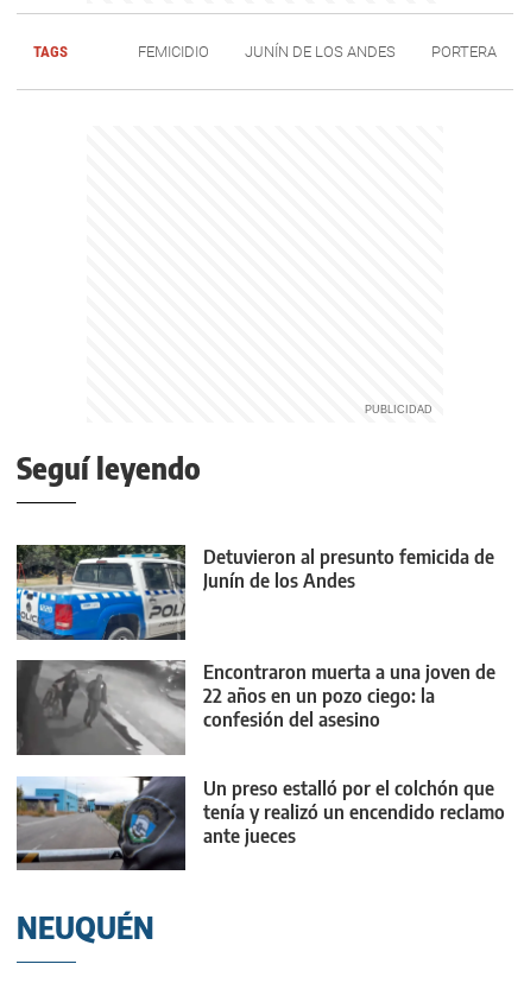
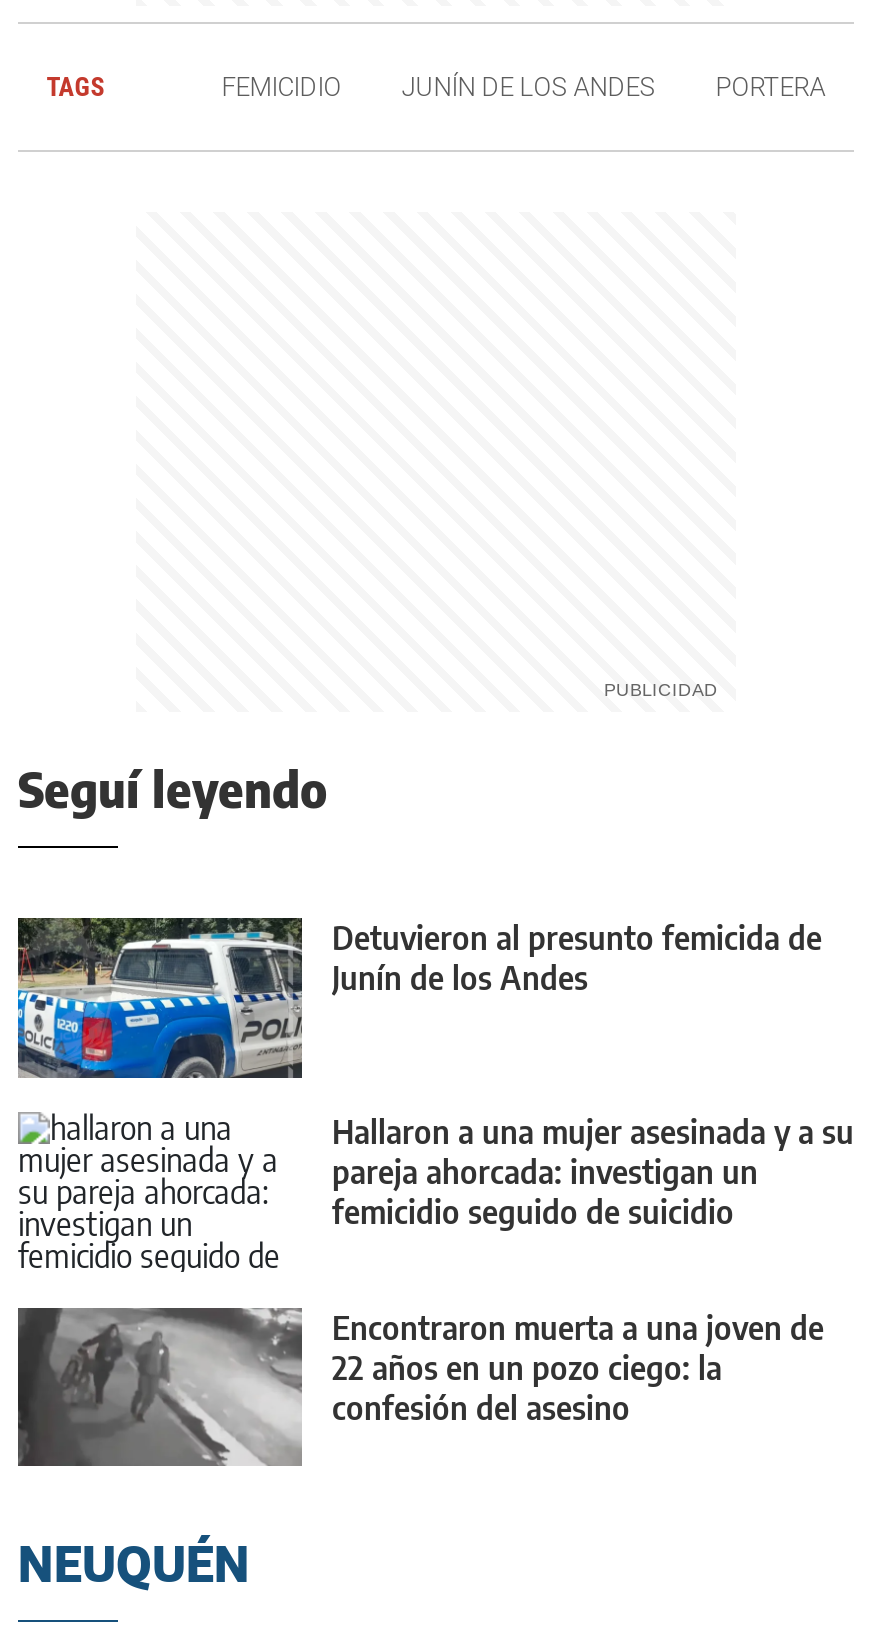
none -> [18,1112,854,1272] [image] | Hallaron a una mujer asesinada y a su | pareja ahorcada: investigan un | femicidio seguido de suicidio
moved [29,660,495,755] -> [38,1306,824,1466]: [image] | Encontraron muerta a una joven de | 22 años en un pozo ciego: la | confesión del asesino
[17,776,505,871] [image] | Un preso estalló por el colchón que | tenía y realizó un encendido reclamo | ante jueces -> none

